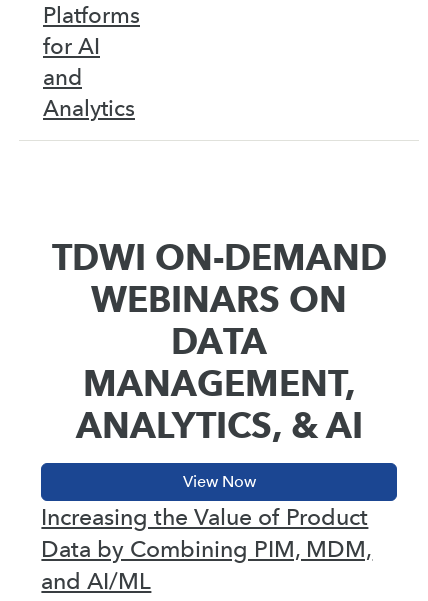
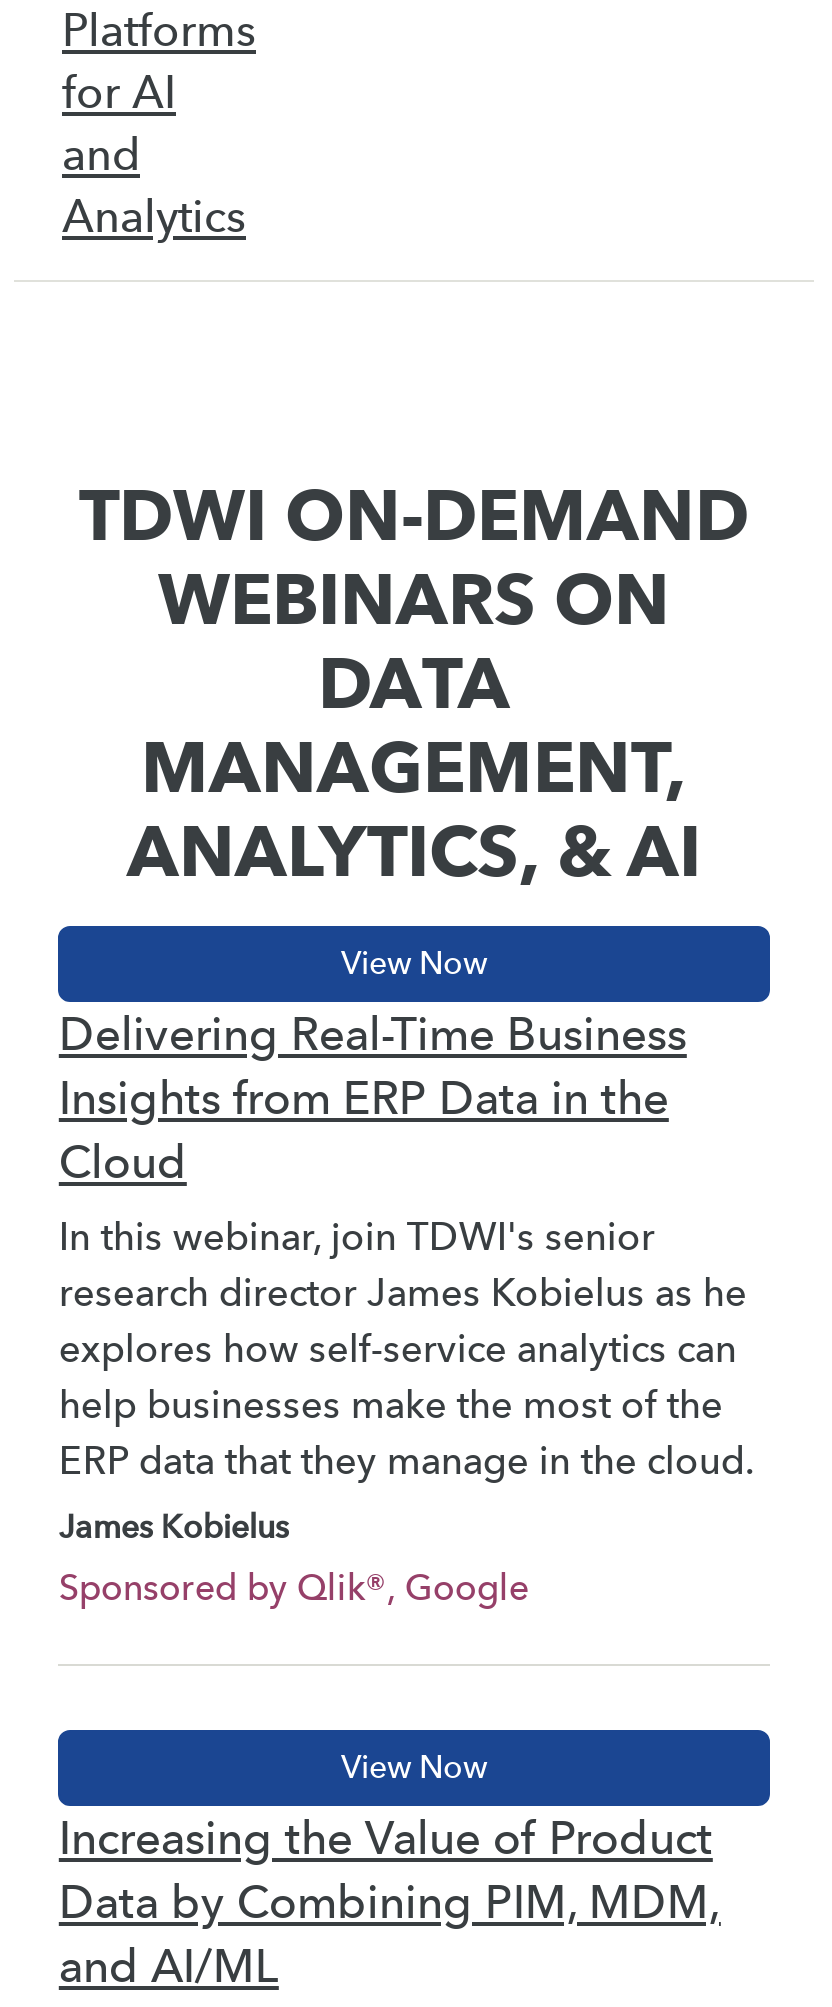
none -> [59,1005,755,1610] Delivering Real-Time Business | Insights from ERP Data in the | Cloud | In this webinar, join TDWI's senior | research director James Kobielus as he | explores how self-service analytics can | help businesses make the most of the | ERP data that they manage in the cloud. | James Kobielus | Sponsored by Qlik®, Google

